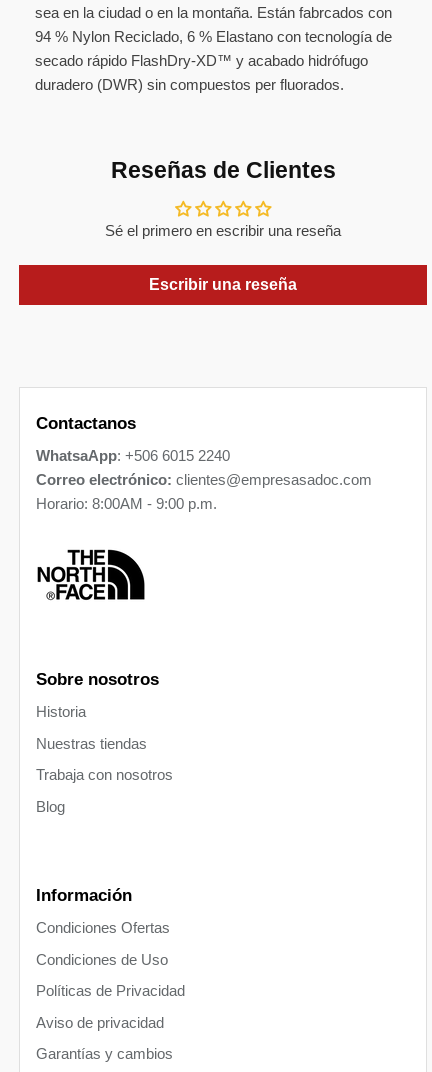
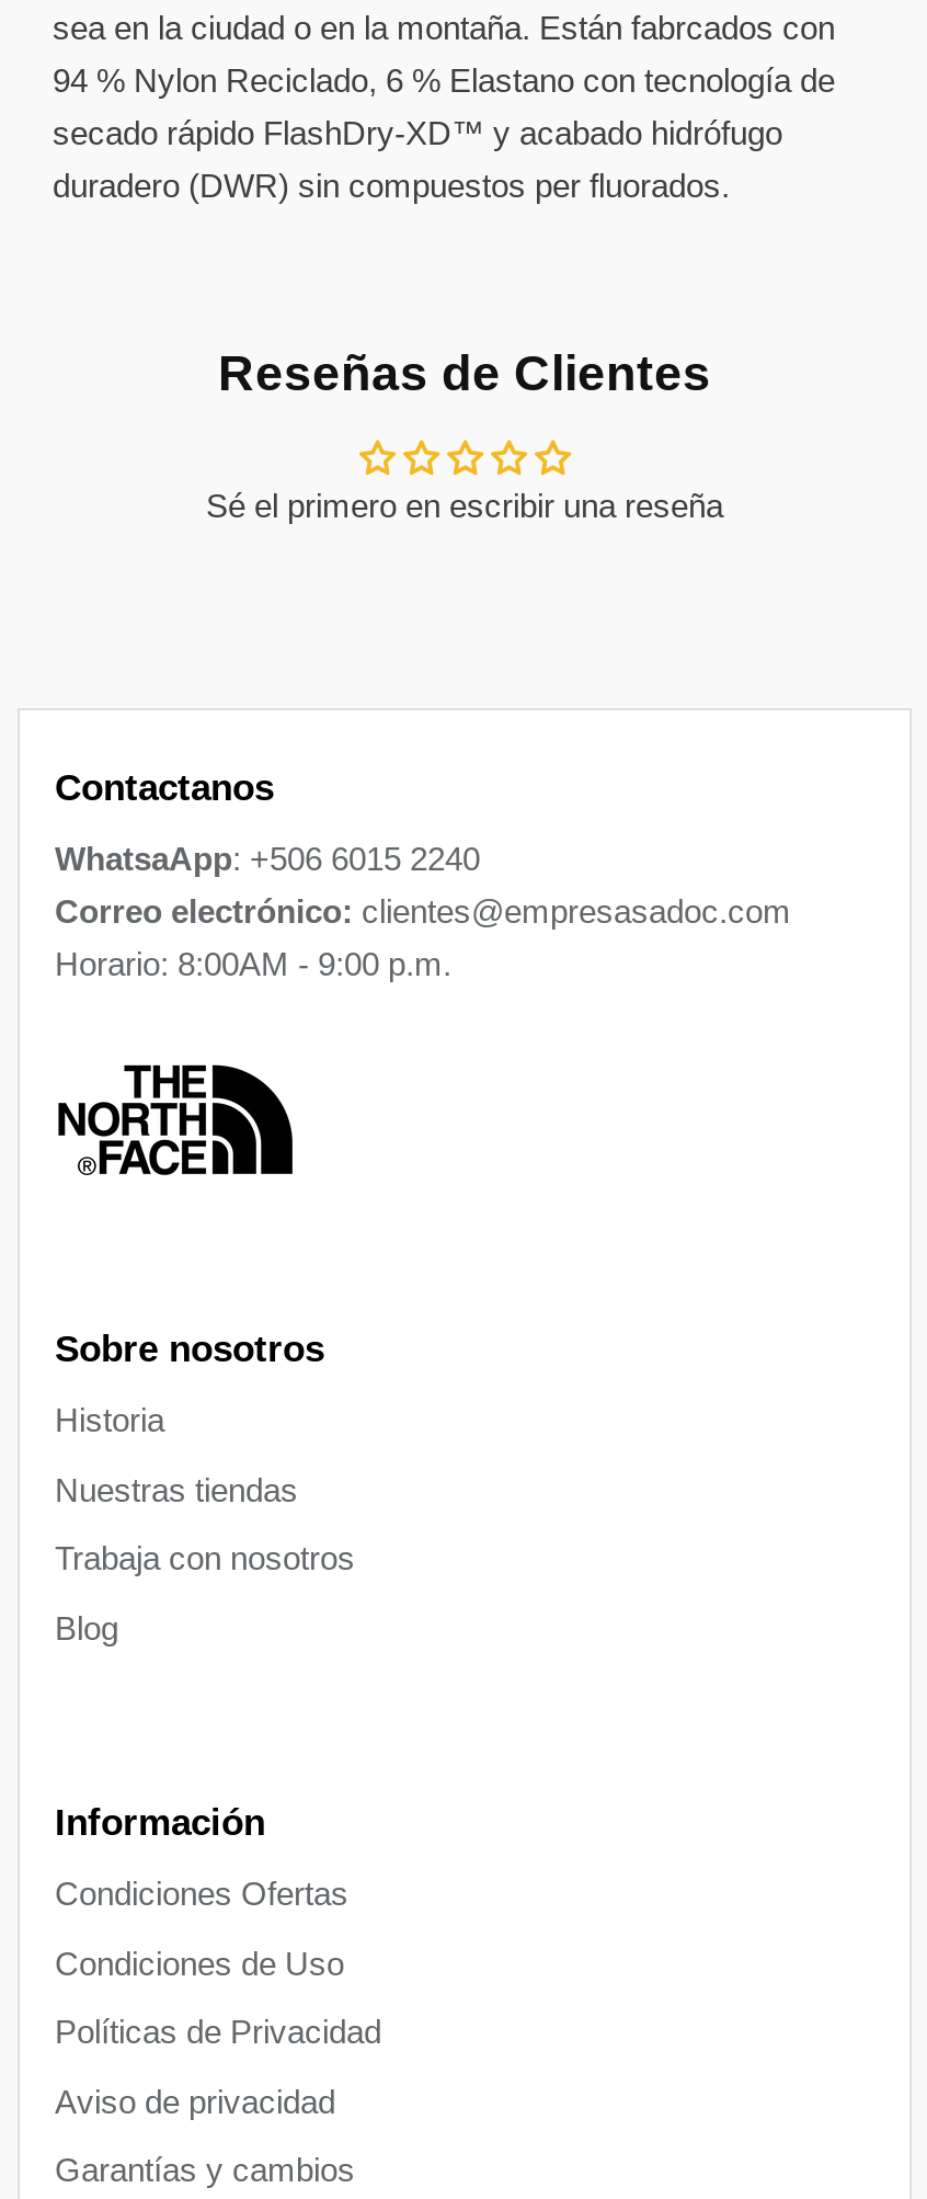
[149,276,297,293] Escribir una reseña -> none

